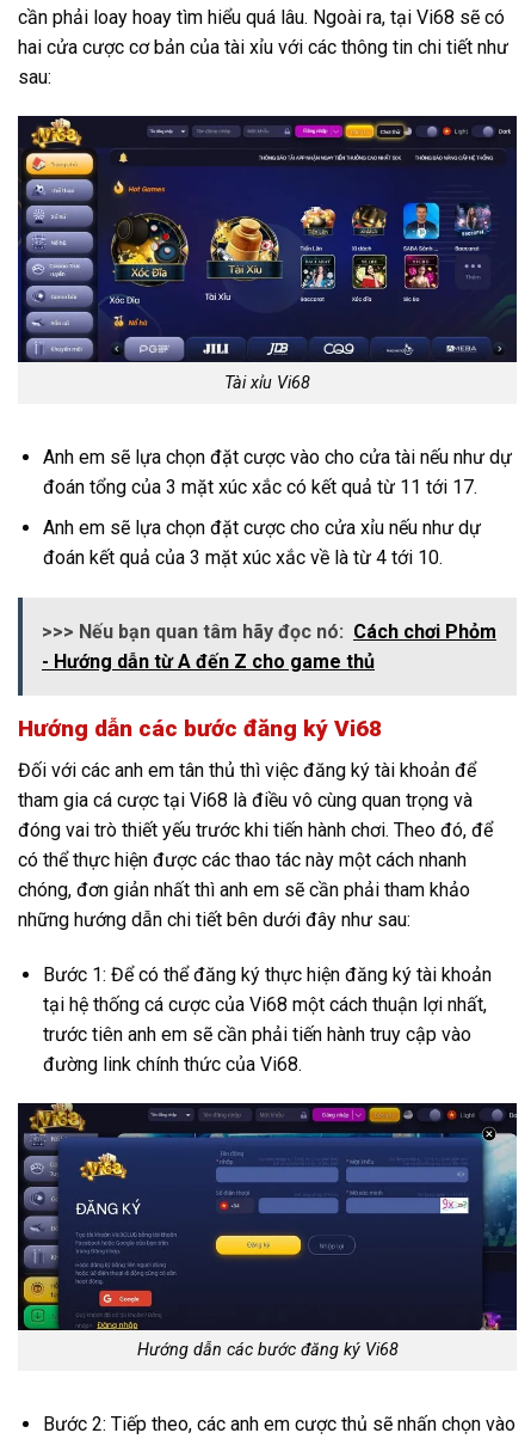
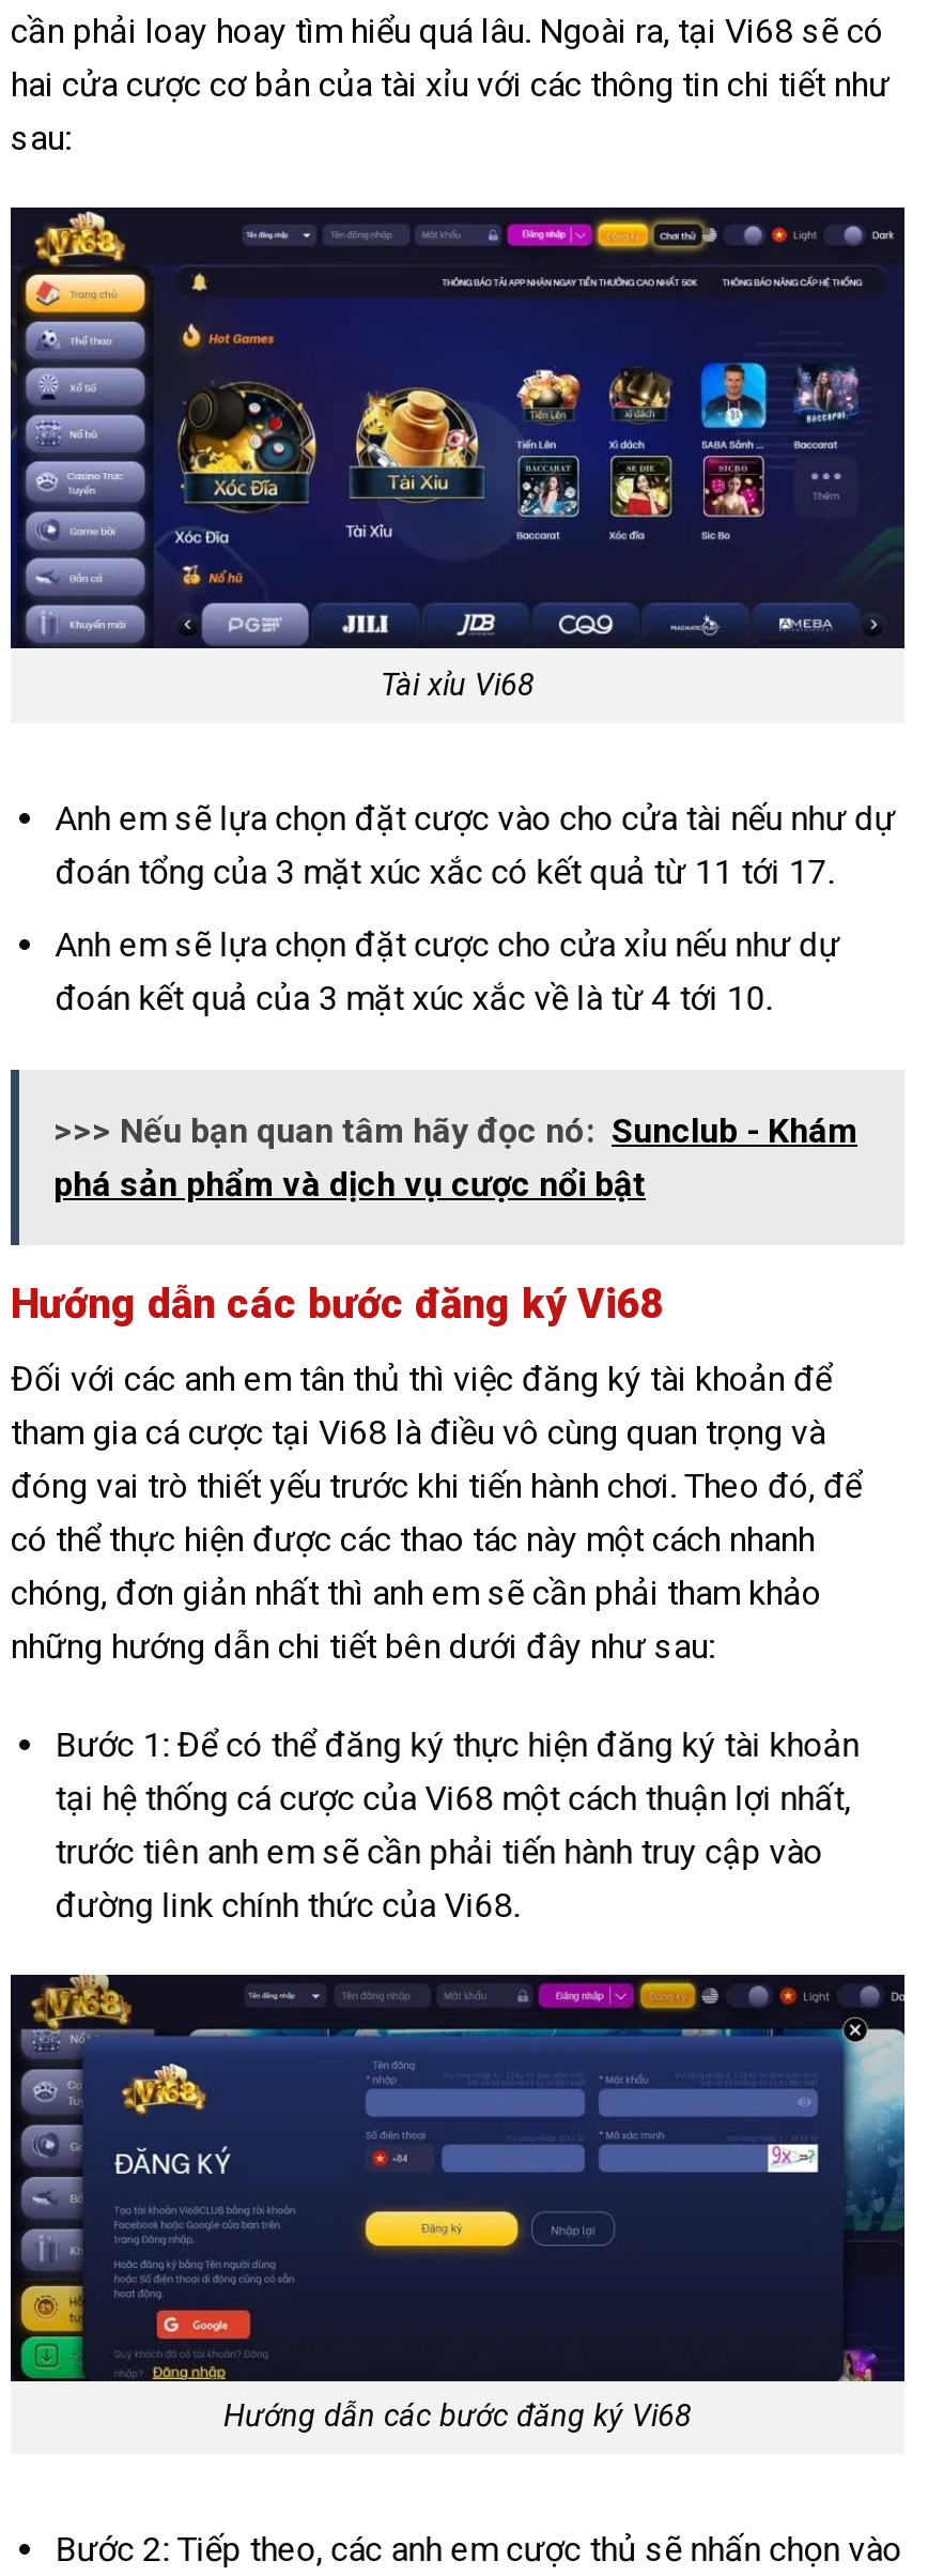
[42,621,496,673] >>> Nếu bạn quan tâm hãy đọc nó: Cách chơi Phỏm | - Hướng dẫn từ A đến Z cho game thủ -> [53,1111,857,1205] >>> Nếu bạn quan tâm hãy đọc nó: Sunclub - Khám | phá sản phẩm và dịch vụ cược nổi bật

